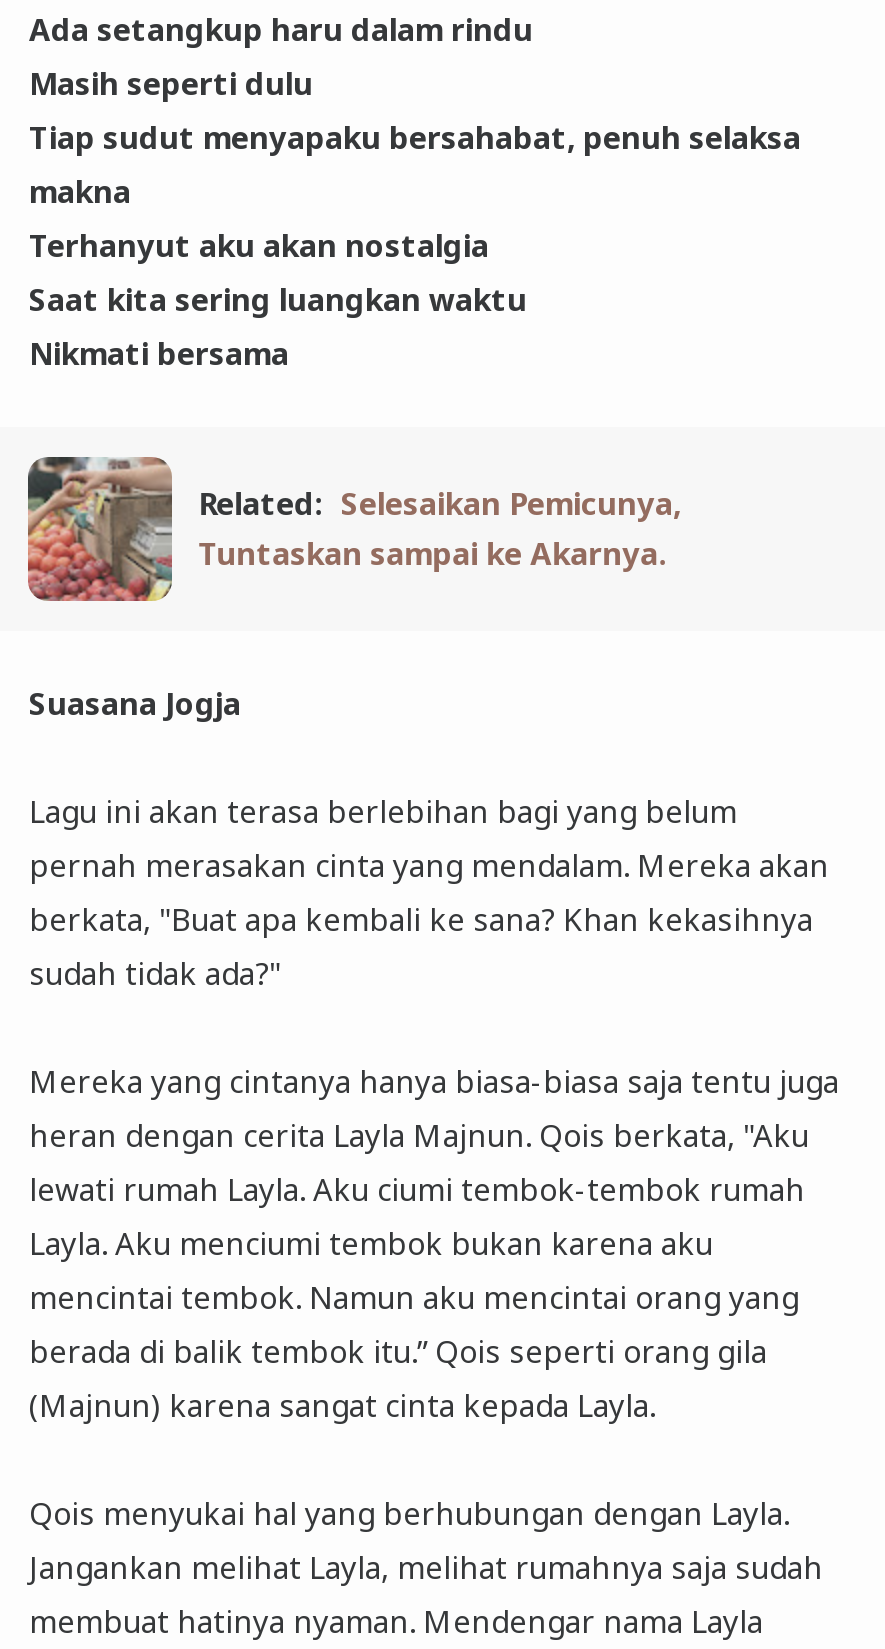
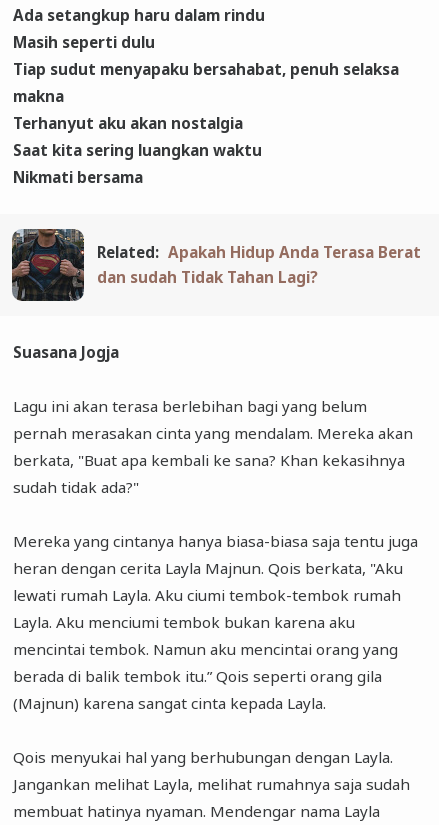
[26,455,681,603] [image] | Related: Selesaikan Pemicunya, | Tuntaskan sampai ke Akarnya. -> [11,228,421,302] [image] | Related: Apakah Hidup Anda Terasa Berat | dan sudah Tidak Tahan Lagi?

